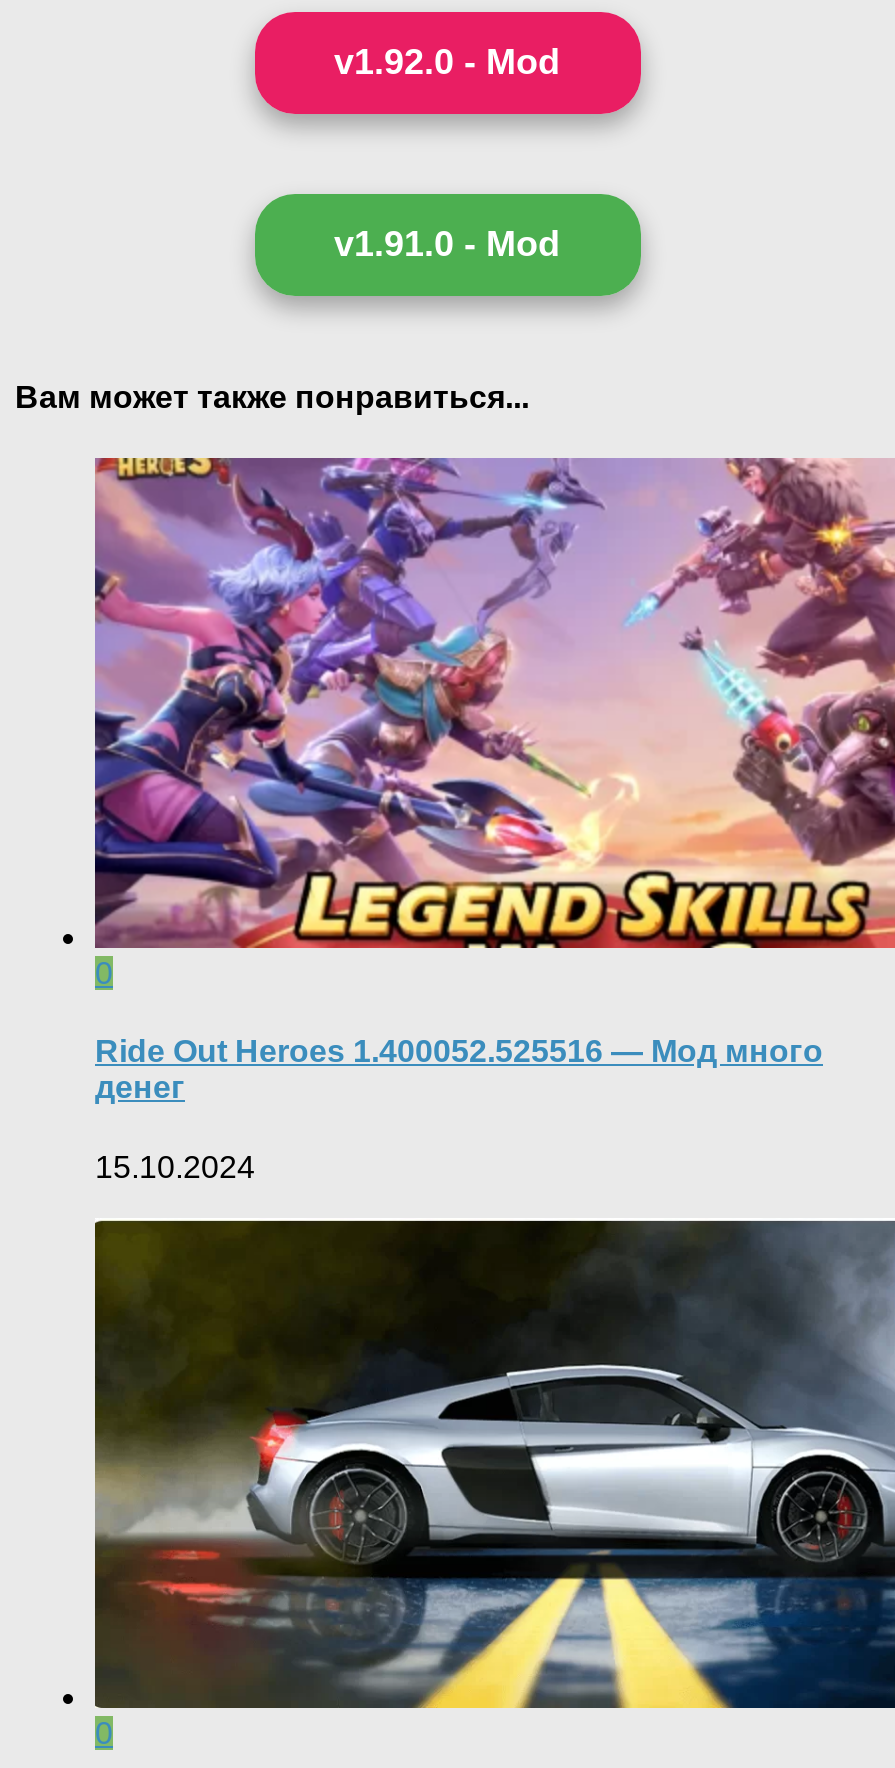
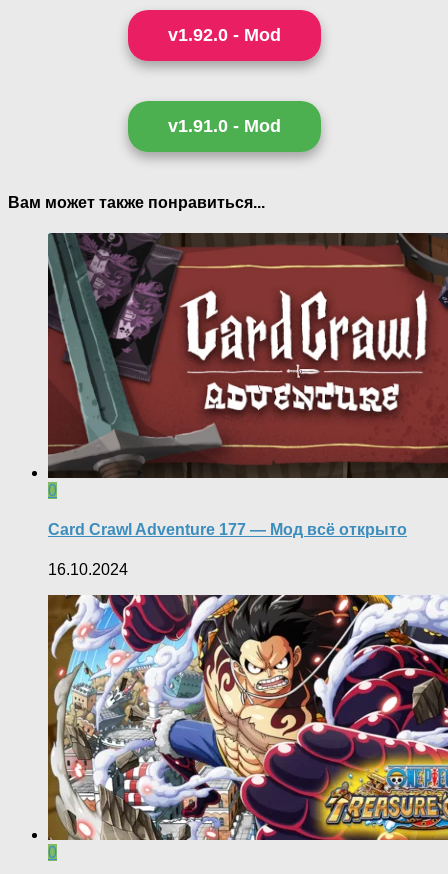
[93,456,889,950] [image] -> [47,232,445,479] [image]
[95,1034,823,1104] Ride Out Heroes 1.400052.525516 — Мод много | денег -> [48,521,407,538] Card Crawl Adventure 177 — Мод всё открыто
[95,1149,255,1183] 15.10.2024 -> [48,560,128,577] 16.10.2024
[95,1218,889,1710] [image] -> [48,594,445,841] [image]

